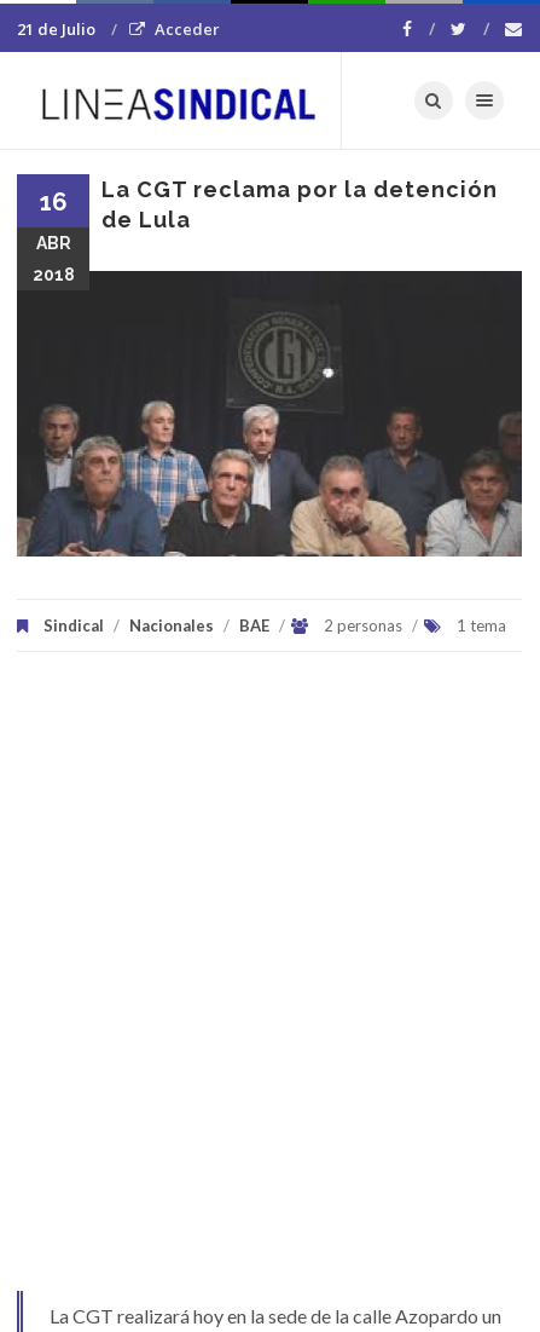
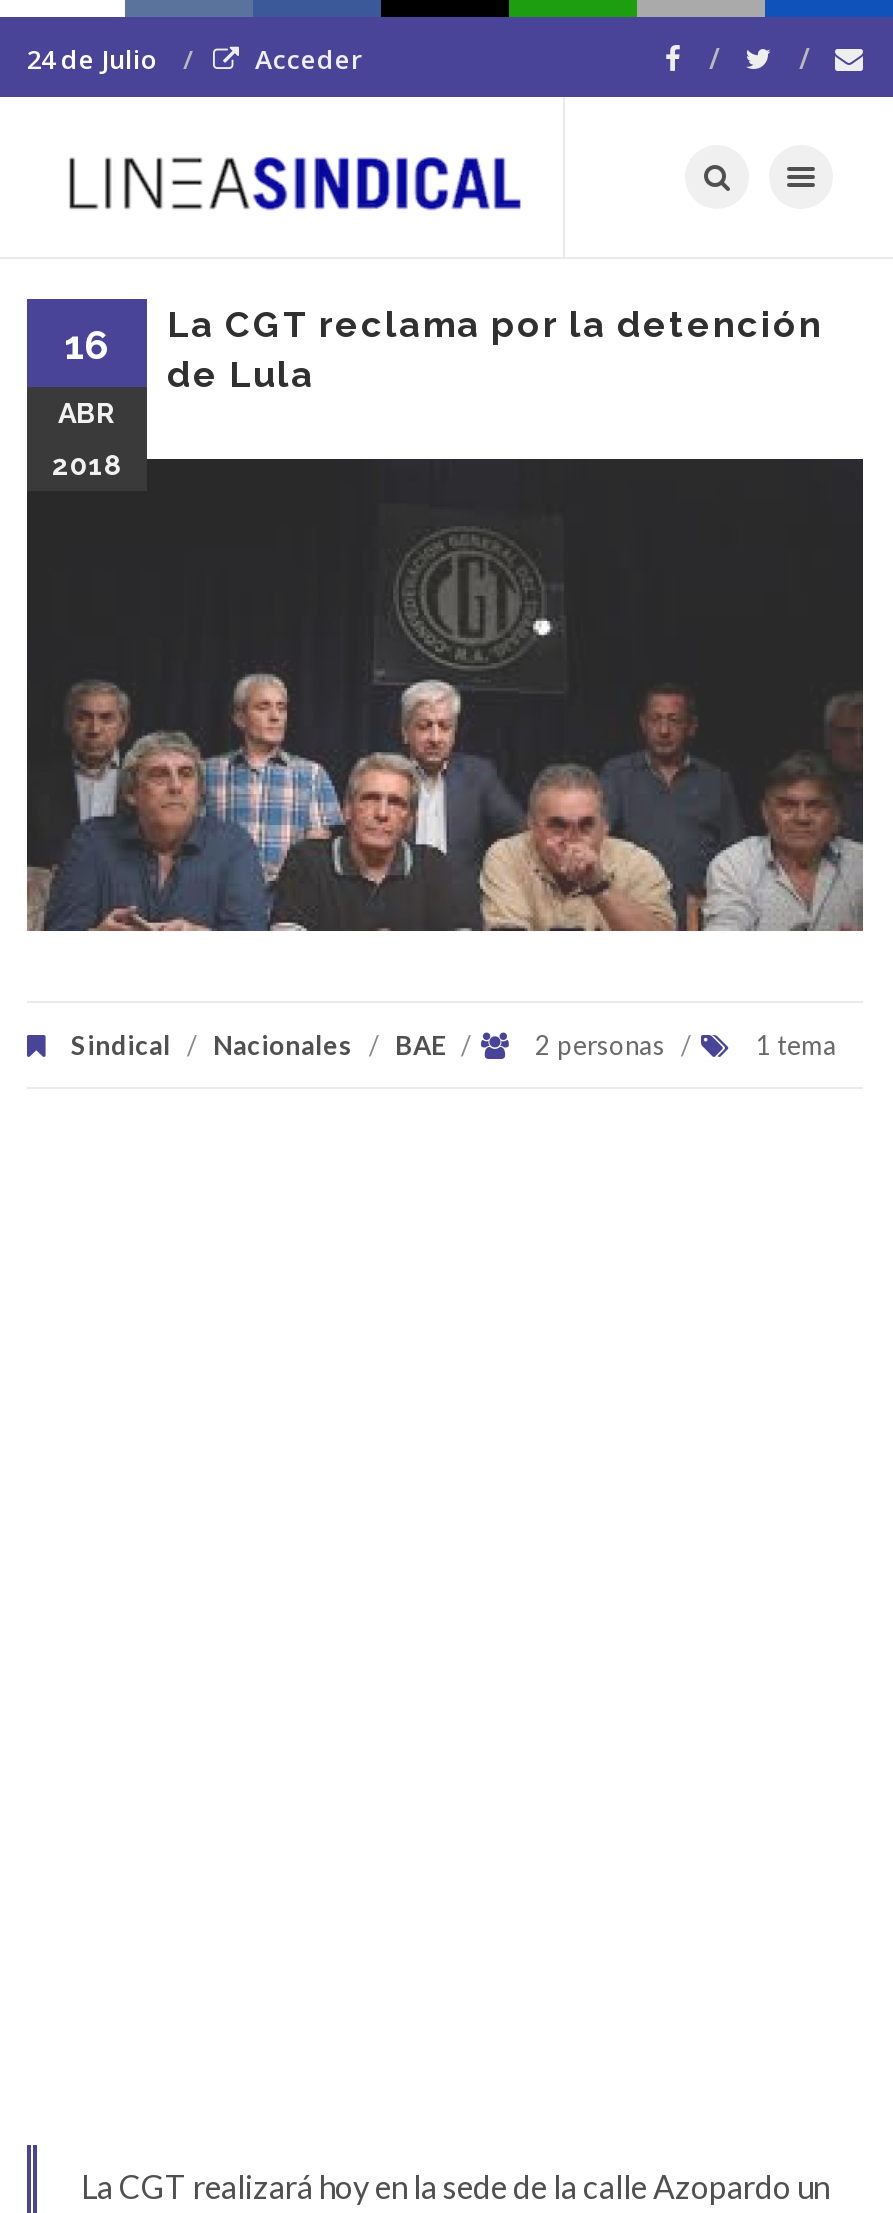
[17,18,99,40] 21 de Julio -> [27,41,163,77] 24 de Julio

